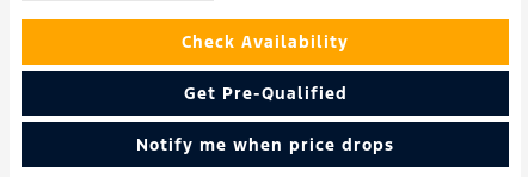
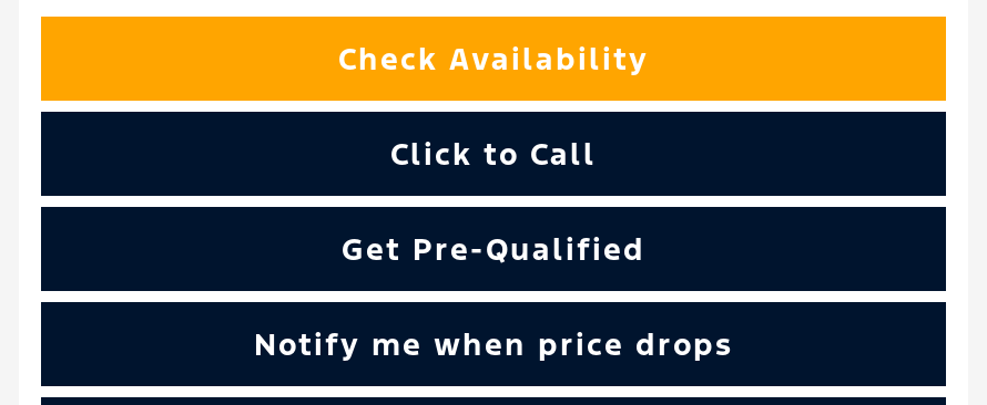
none -> [390,135,597,175] Click to Call

